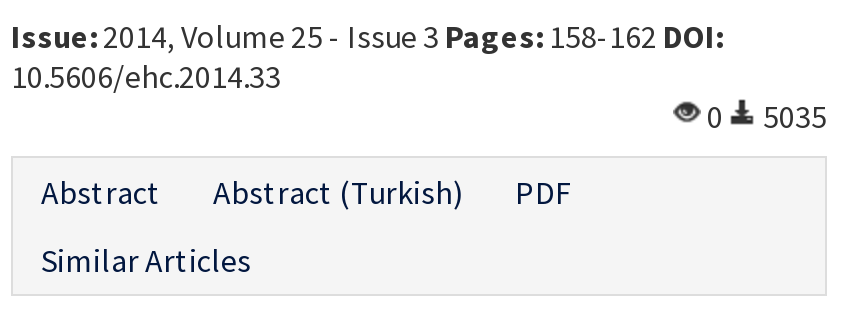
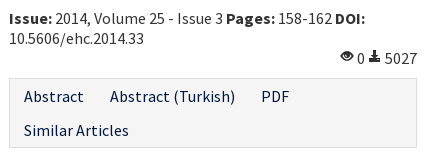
[701,95,827,135] 0 5035 -> [354,48,417,68] 0 5027

